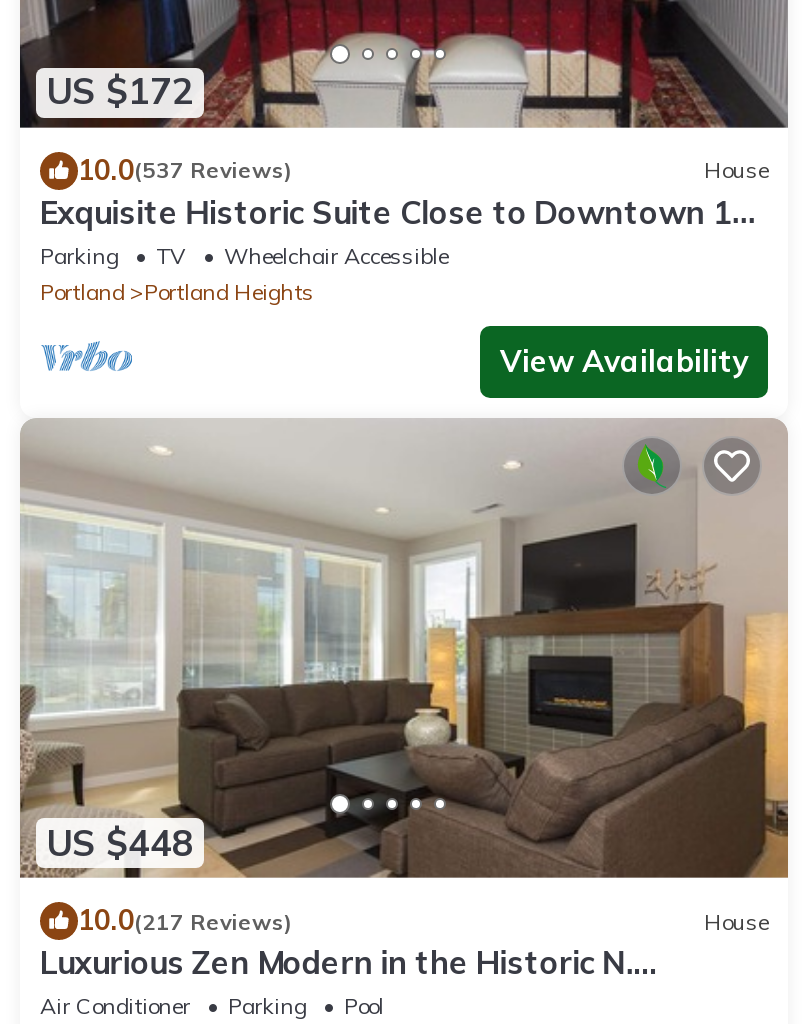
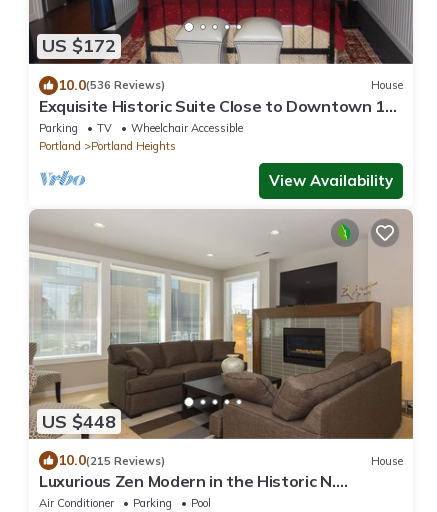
[78,151,292,187] 10.0(537 Reviews) -> [58,76,165,94] 10.0(536 Reviews)
[78,902,292,938] 10.0(217 Reviews) -> [58,451,165,469] 10.0(215 Reviews)

